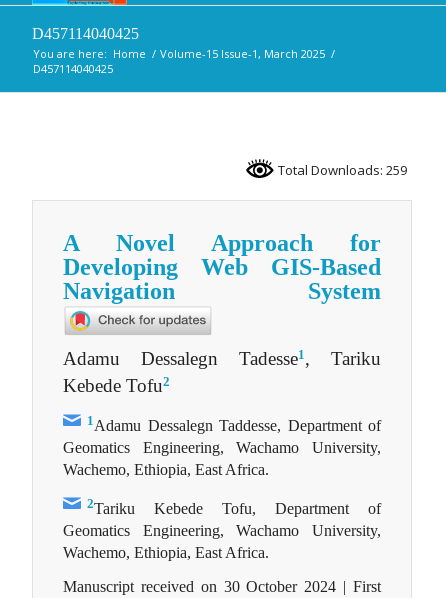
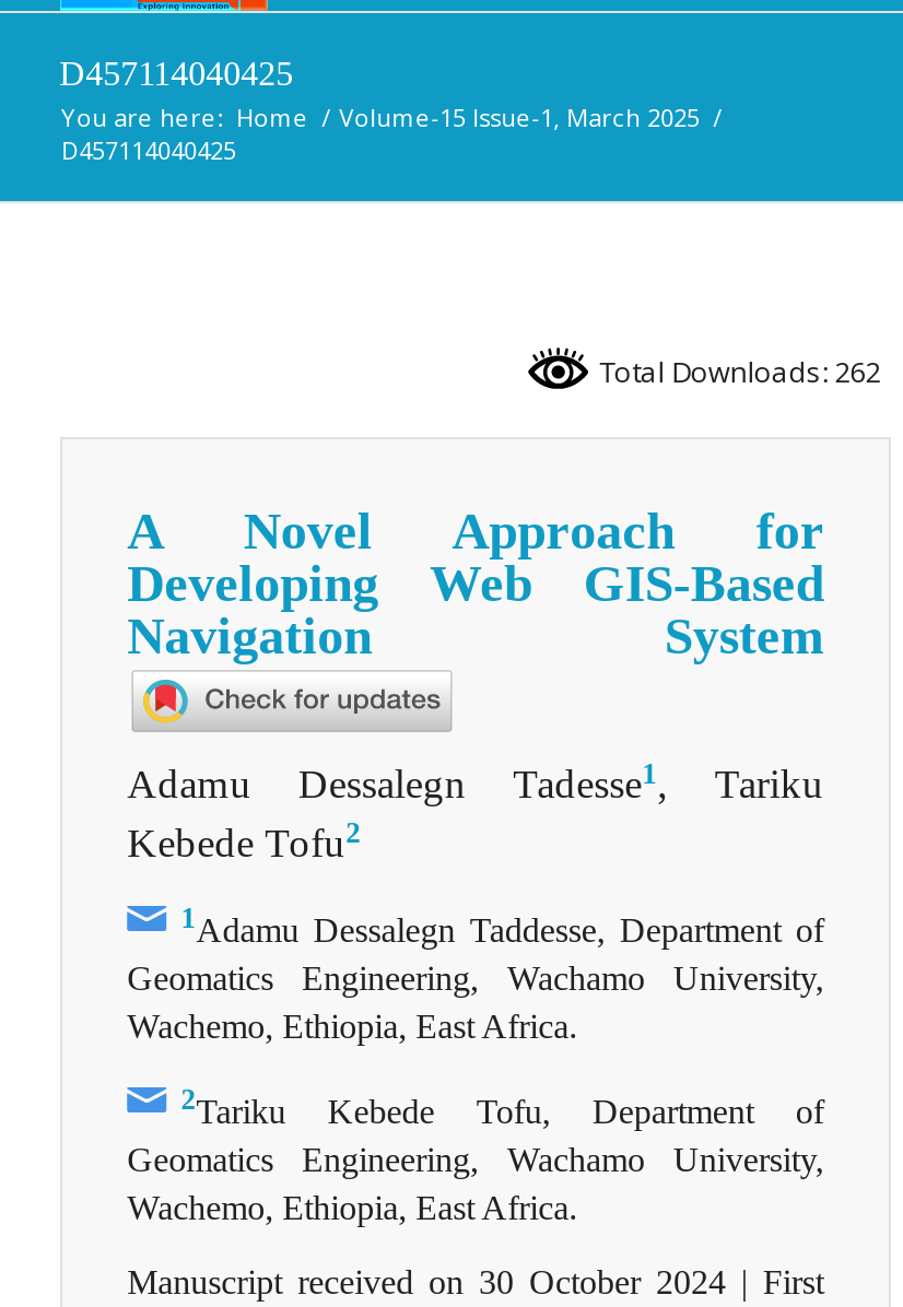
[275,161,407,179] Total Downloads: 259 -> [592,352,881,391] Total Downloads: 262

